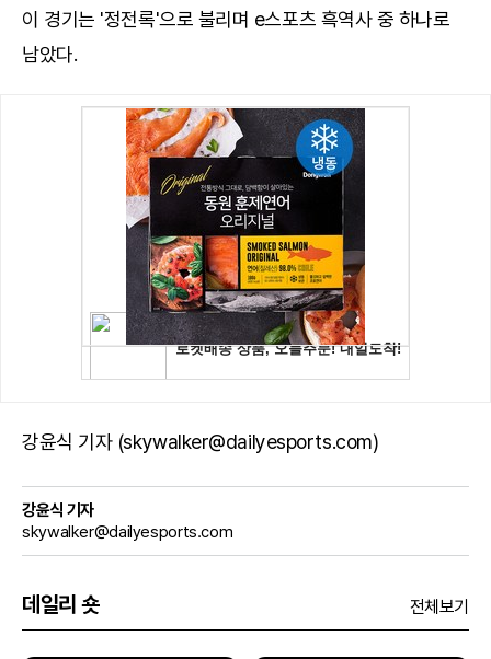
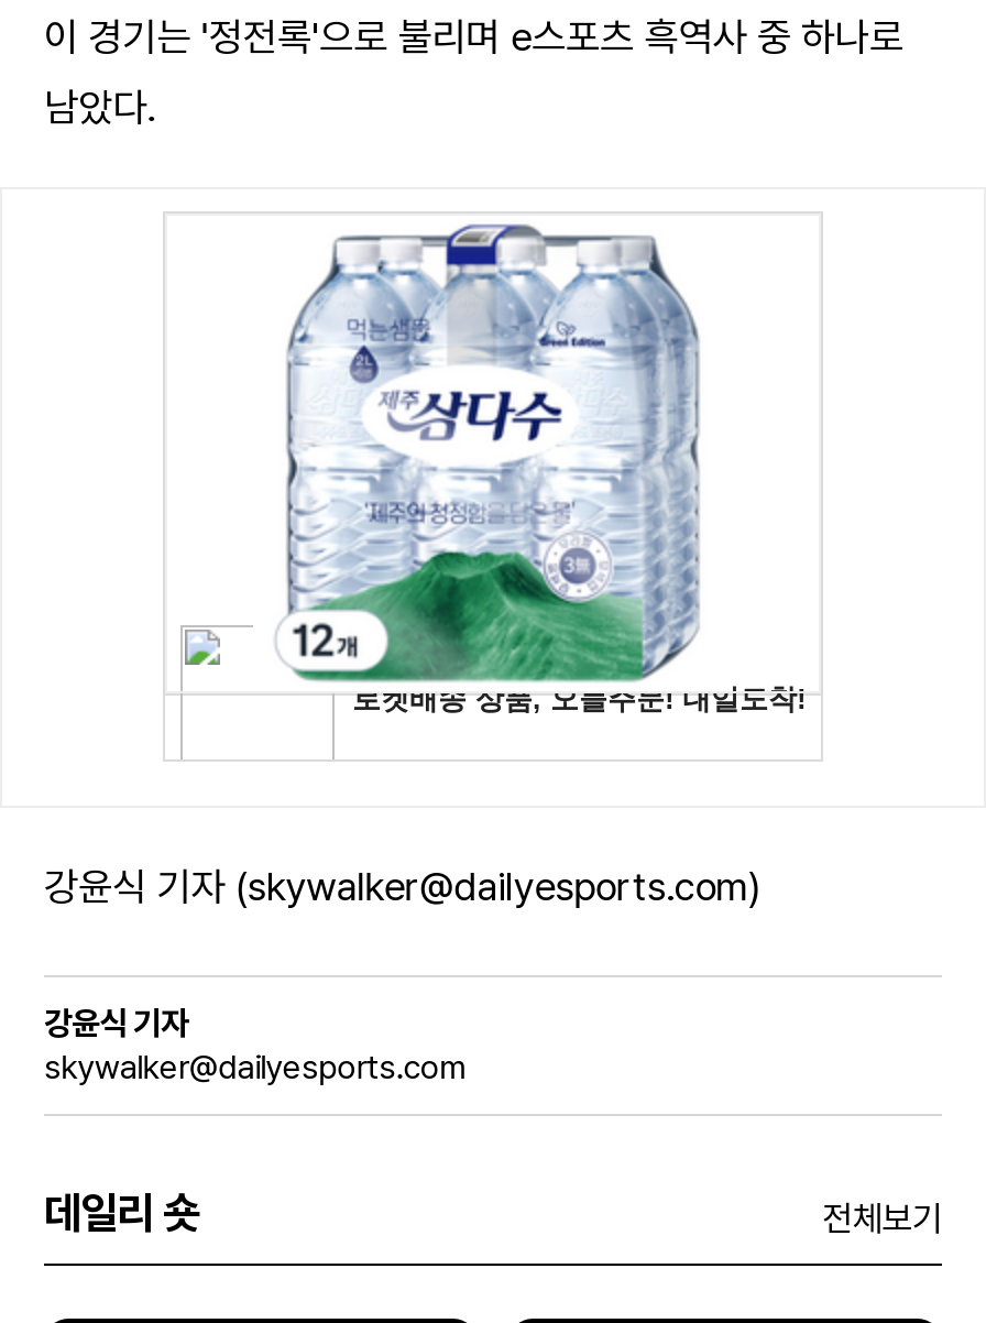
[125,107,366,346] [image] -> [253,216,733,693] [image]

